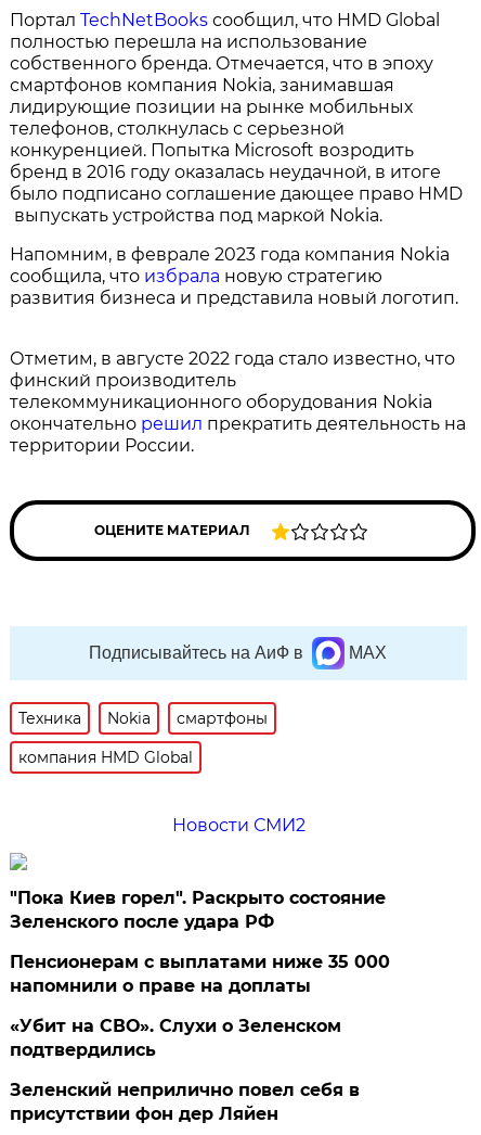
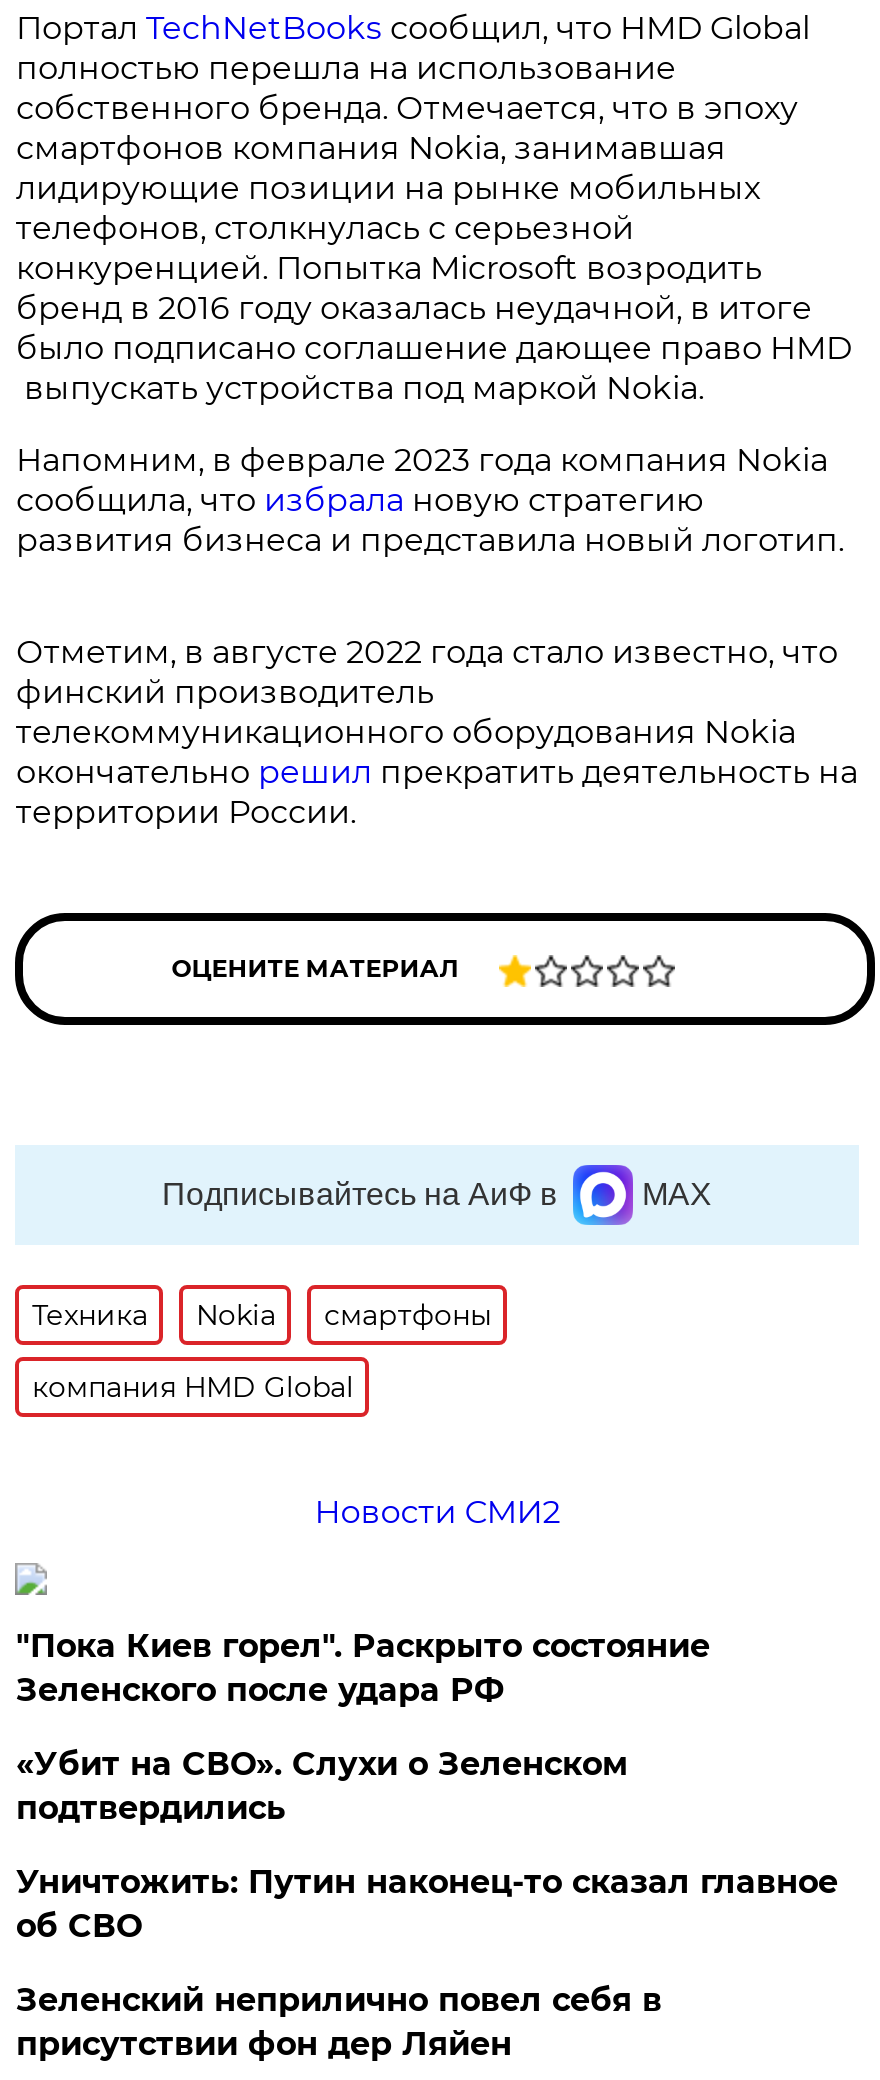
[10,952,390,996] Пенсионерам с выплатами ниже 35 000 | напомнили о праве на доплаты -> none
moved [10,1016,342,1060] -> [16,1745,628,1827]: «Убит на СВО». Слухи о Зеленском | подтвердились
none -> [16,1863,838,1945] Уничтожить: Путин наконец-то сказал главное | об СВО

